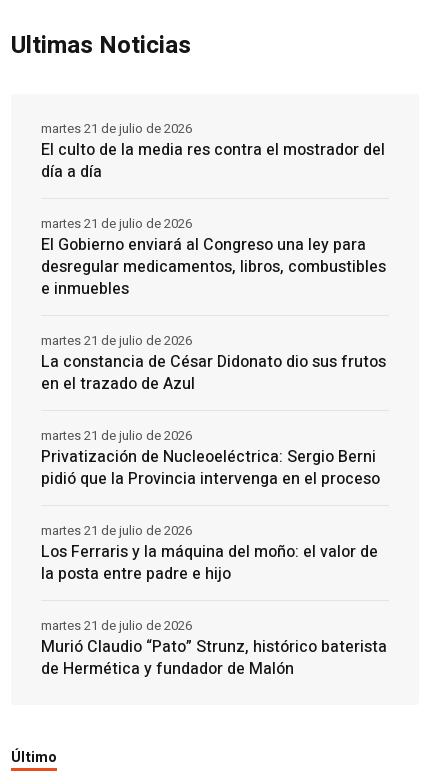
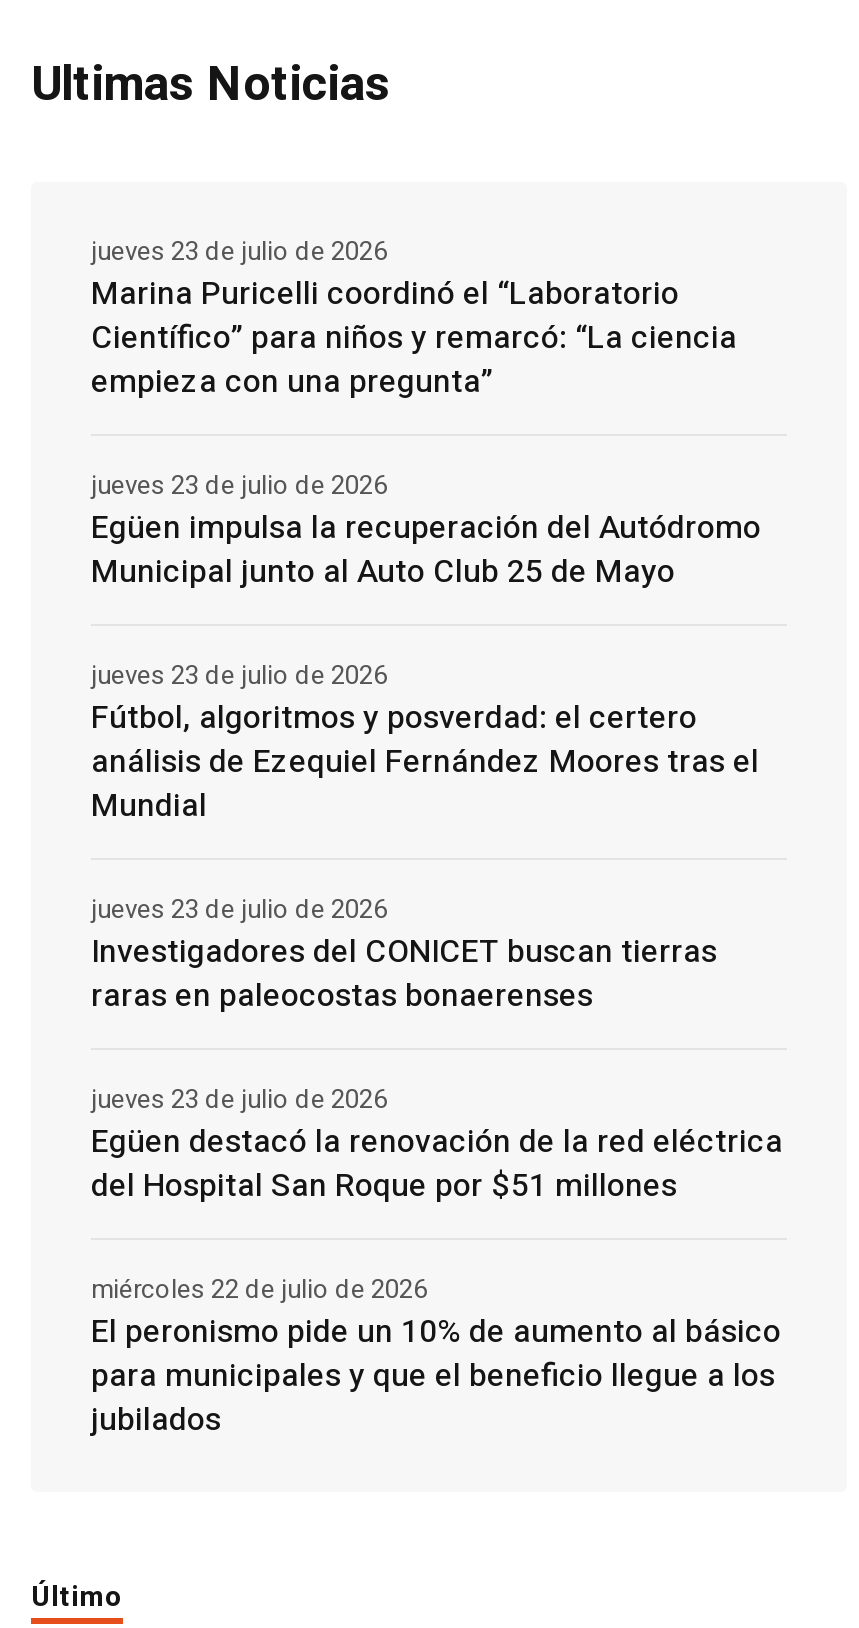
[41,119,192,138] martes 21 de julio de 2026 -> [91,232,387,270] jueves 23 de julio de 2026
[41,138,385,184] El culto de la media res contra el mostrador del | día a día -> [91,270,737,406] Marina Puricelli coordinó el “Laboratorio | Científico” para niños y remarcó: “La ciencia | empieza con una pregunta”
[41,214,192,233] martes 21 de julio de 2026 -> [91,466,387,504] jueves 23 de julio de 2026
[41,233,386,301] El Gobierno enviará al Congreso una ley para | desregular medicamentos, libros, combustibles | e inmuebles -> [91,504,761,596] Egüen impulsa la recuperación del Autódromo | Municipal junto al Auto Club 25 de Mayo
[41,331,192,350] martes 21 de julio de 2026 -> [91,656,387,694] jueves 23 de julio de 2026
[41,350,386,396] La constancia de César Didonato dio sus frutos | en el trazado de Azul -> [91,694,759,830] Fútbol, algoritmos y posverdad: el certero | análisis de Ezequiel Fernández Moores tras el | Mundial
[41,426,192,445] martes 21 de julio de 2026 -> [91,890,387,928] jueves 23 de julio de 2026
[41,445,380,491] Privatización de Nucleoeléctrica: Sergio Berni | pidió que la Provincia intervenga en el proceso -> [91,928,717,1020] Investigadores del CONICET buscan tierras | raras en paleocostas bonaerenses
[41,521,192,540] martes 21 de julio de 2026 -> [91,1080,387,1118] jueves 23 de julio de 2026
[41,540,378,586] Los Ferraris y la máquina del moño: el valor de | la posta entre padre e hijo -> [91,1118,783,1210] Egüen destacó la renovación de la red eléctrica | del Hospital San Roque por $51 millones
[41,616,192,635] martes 21 de julio de 2026 -> [91,1270,427,1308] miércoles 22 de julio de 2026
[41,635,387,681] Murió Claudio “Pato” Strunz, histórico baterista | de Hermética y fundador de Malón -> [91,1308,781,1444] El peronismo pide un 10% de aumento al básico | para municipales y que el beneficio llegue a los | jubilados

